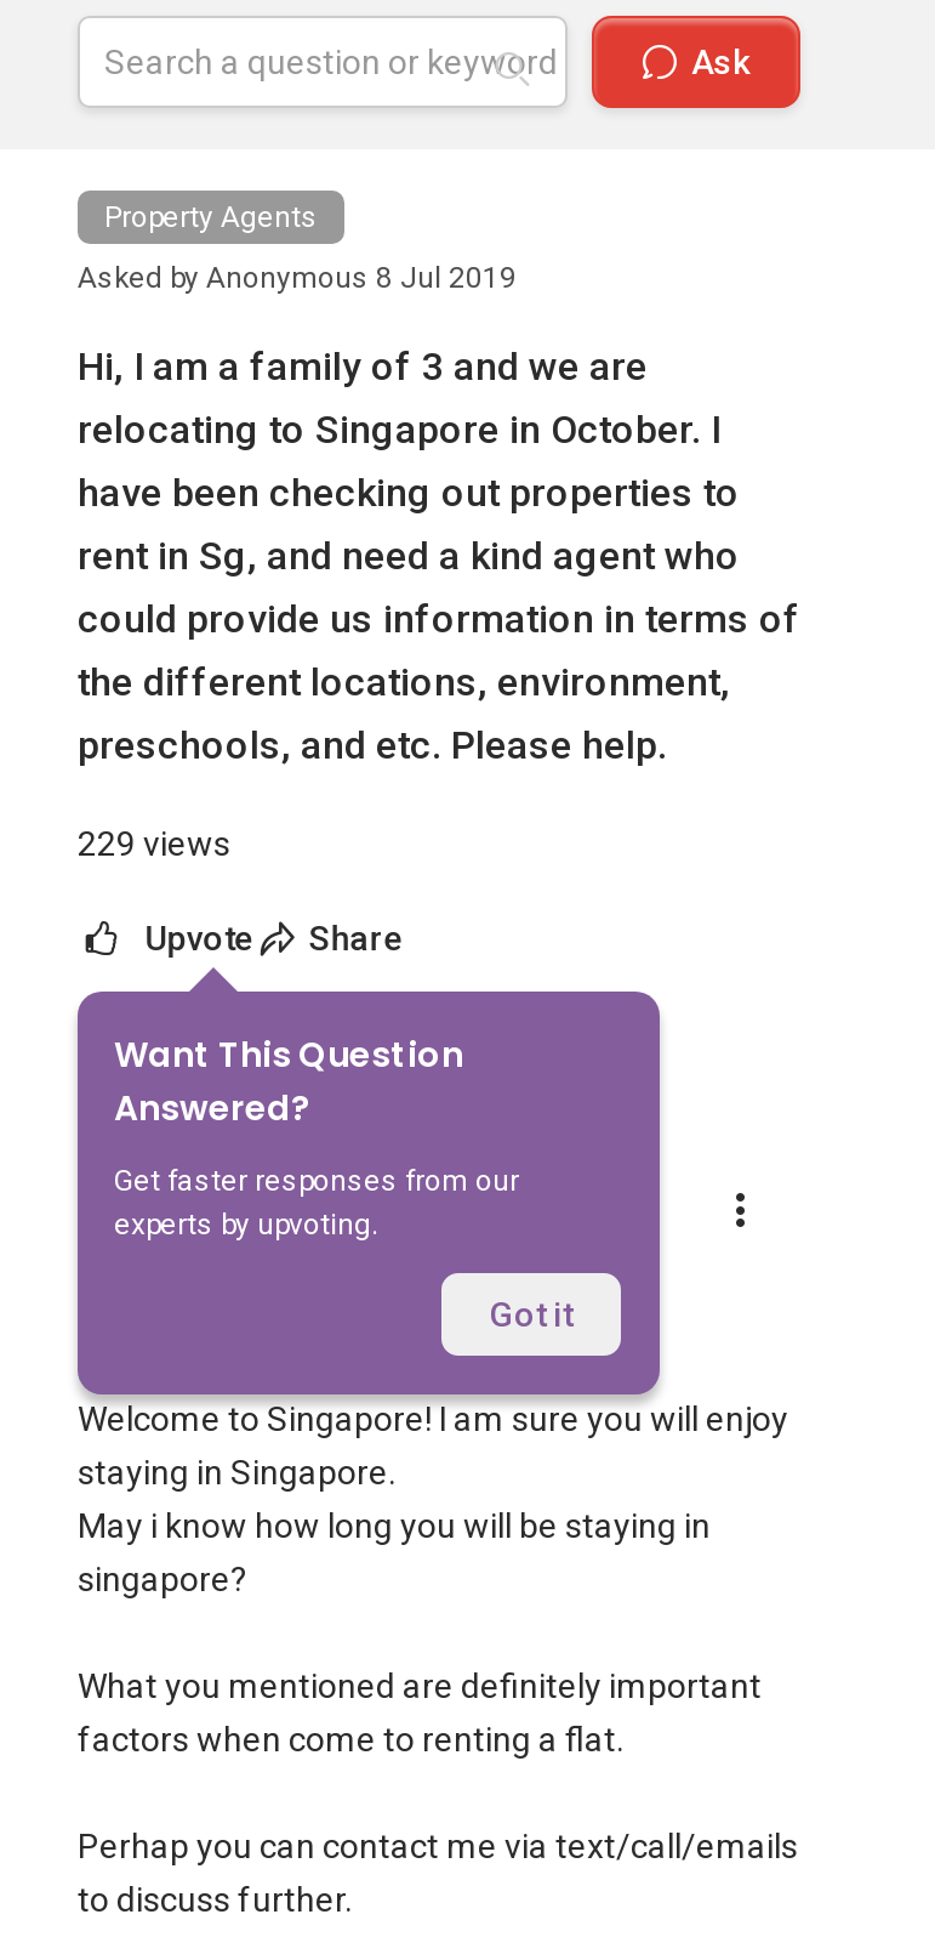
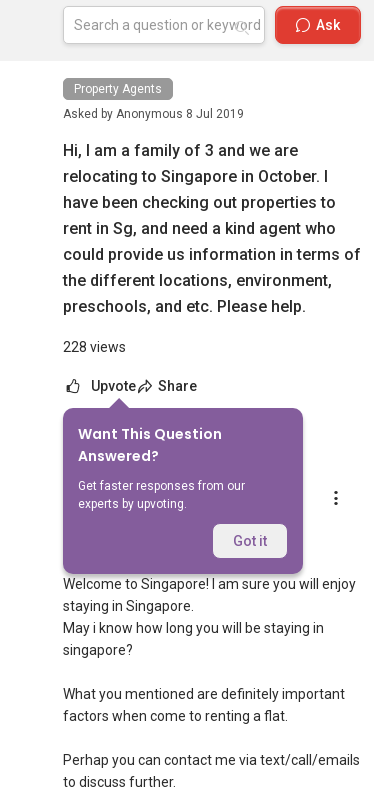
[78,824,230,863] 229 views -> [63,339,126,355] 228 views

